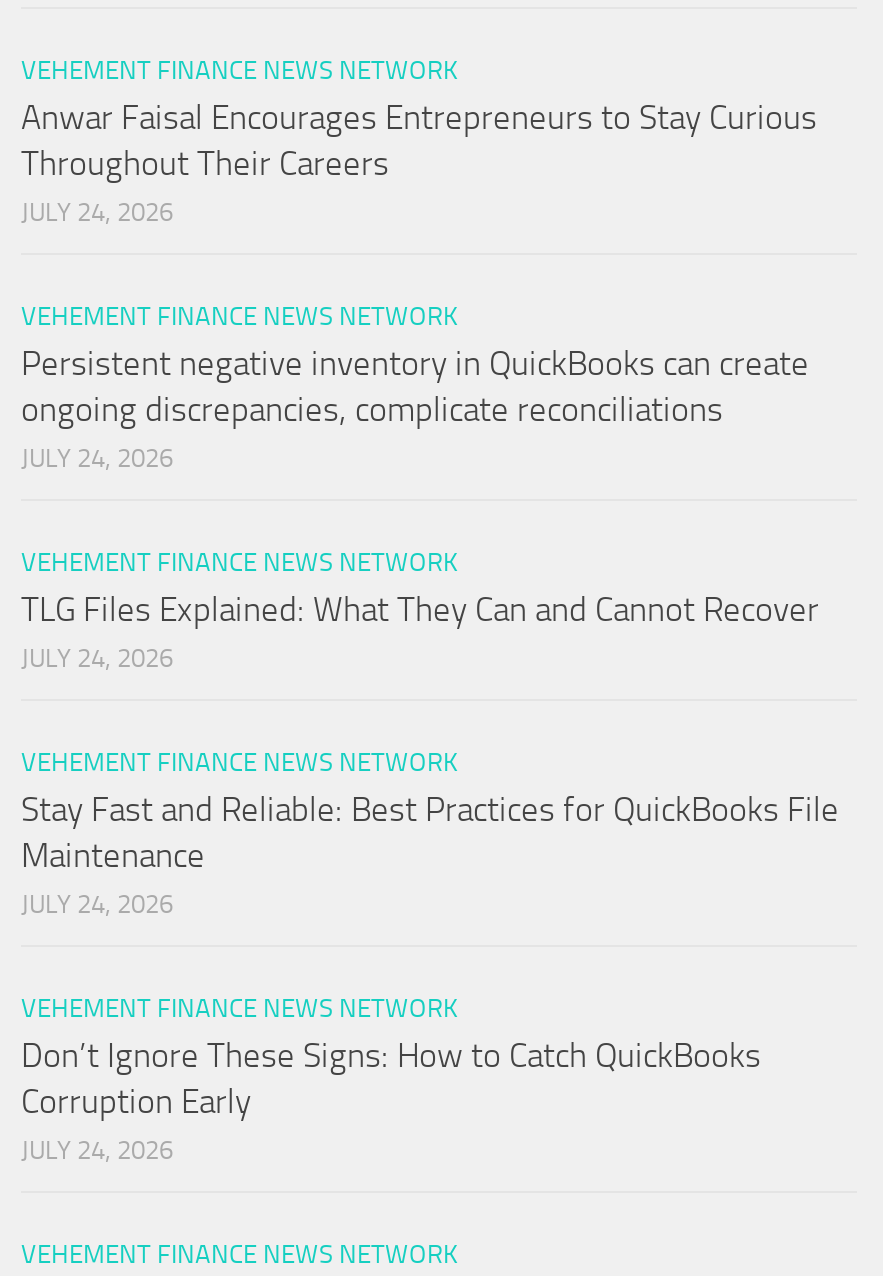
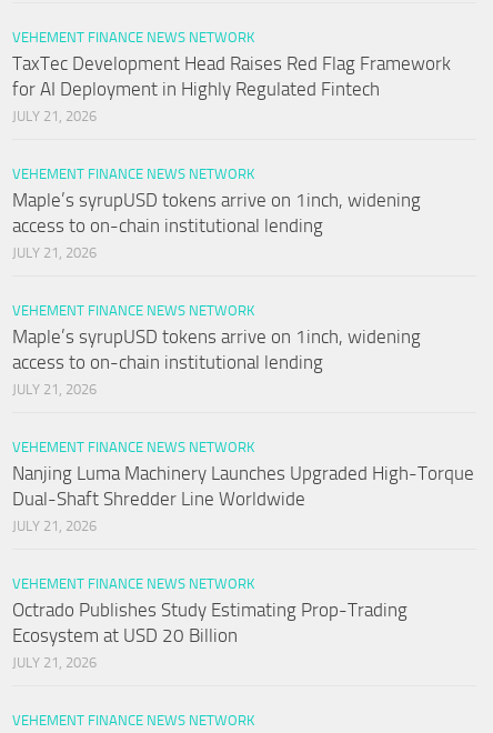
[21,96,817,226] Anwar Faisal Encourages Entrepreneurs to Stay Curious | Throughout Their Careers | JULY 24, 2026 -> [12,52,451,124] TaxTec Development Head Raises Red Flag Framework | for AI Deployment in Highly Regulated Fintech | JULY 21, 2026
[21,342,809,472] Persistent negative inventory in QuickBooks can create | ongoing discrepancies, complicate reconciliations | JULY 24, 2026 -> [12,189,421,261] Maple’s syrupUSD tokens arrive on 1inch, widening | access to on-chain institutional lending | JULY 21, 2026
[21,588,819,672] TLG Files Explained: What They Can and Cannot Recover | JULY 24, 2026 -> [12,325,421,397] Maple’s syrupUSD tokens arrive on 1inch, widening | access to on-chain institutional lending | JULY 21, 2026
[21,788,839,918] Stay Fast and Reliable: Best Practices for QuickBooks File | Maintenance | JULY 24, 2026 -> [12,462,474,534] Nanjing Luma Machinery Launches Upgraded High-Torque | Dual-Shaft Shredder Line Worldwide | JULY 21, 2026
[21,1034,761,1164] Don’t Ignore These Signs: How to Catch QuickBooks | Corruption Early | JULY 24, 2026 -> [12,599,408,671] Octrado Publishes Study Estimating Prop-Trading | Ecosystem at USD 20 Billion | JULY 21, 2026

